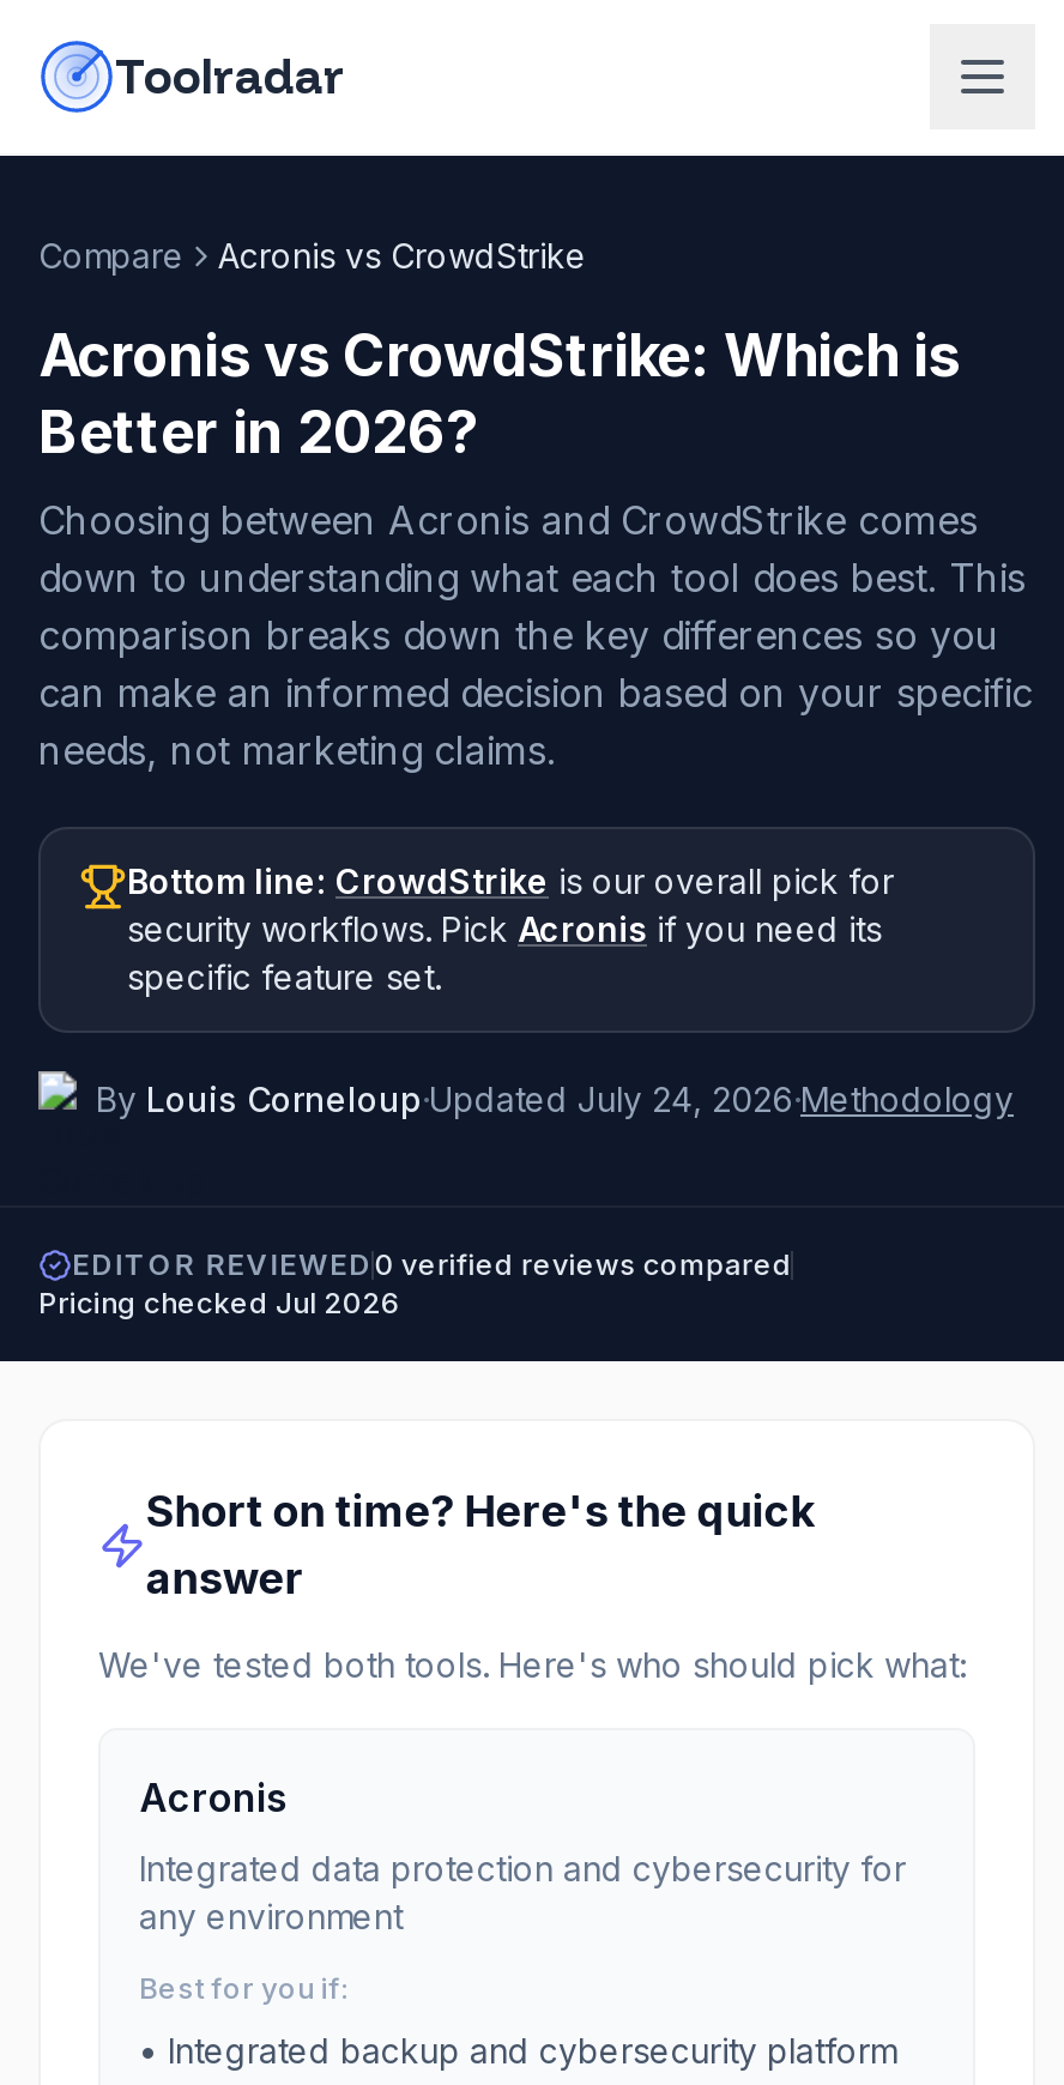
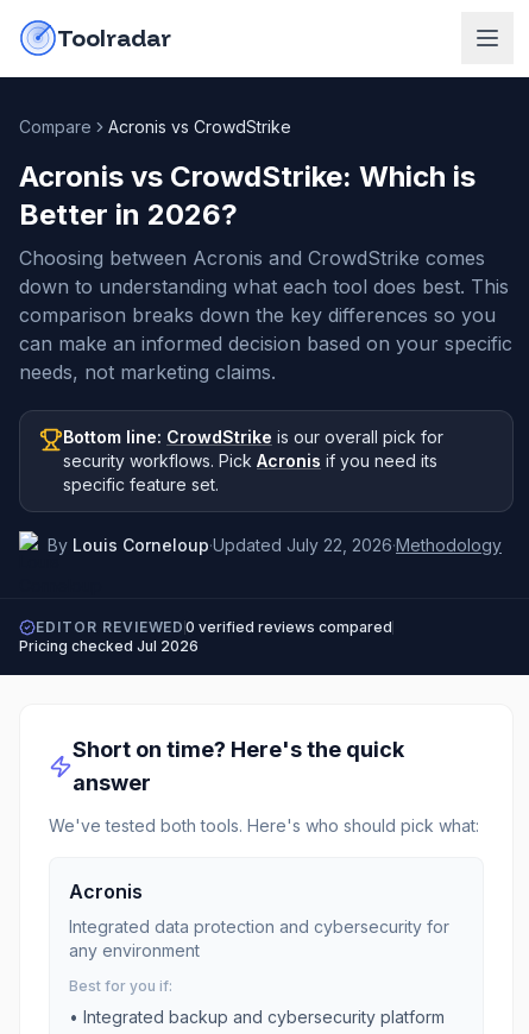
[96,1078,1014,1119] By Louis Corneloup·Updated July 24, 2026·Methodology -> [48,535,502,555] By Louis Corneloup·Updated July 22, 2026·Methodology

